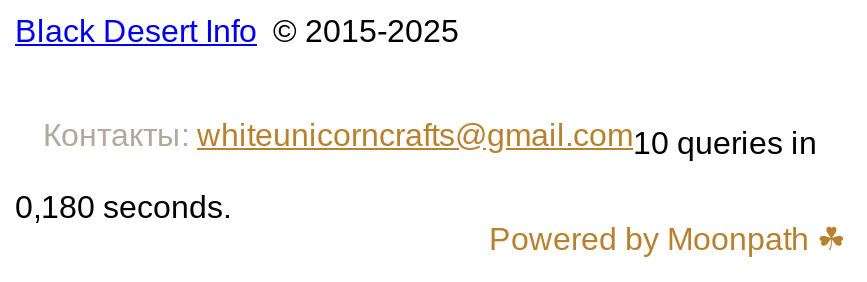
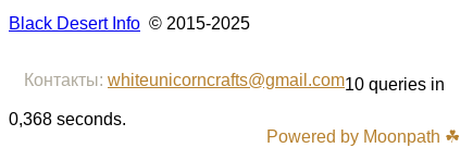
[15,190,231,224] 0,180 seconds. -> [9,110,126,129] 0,368 seconds.

